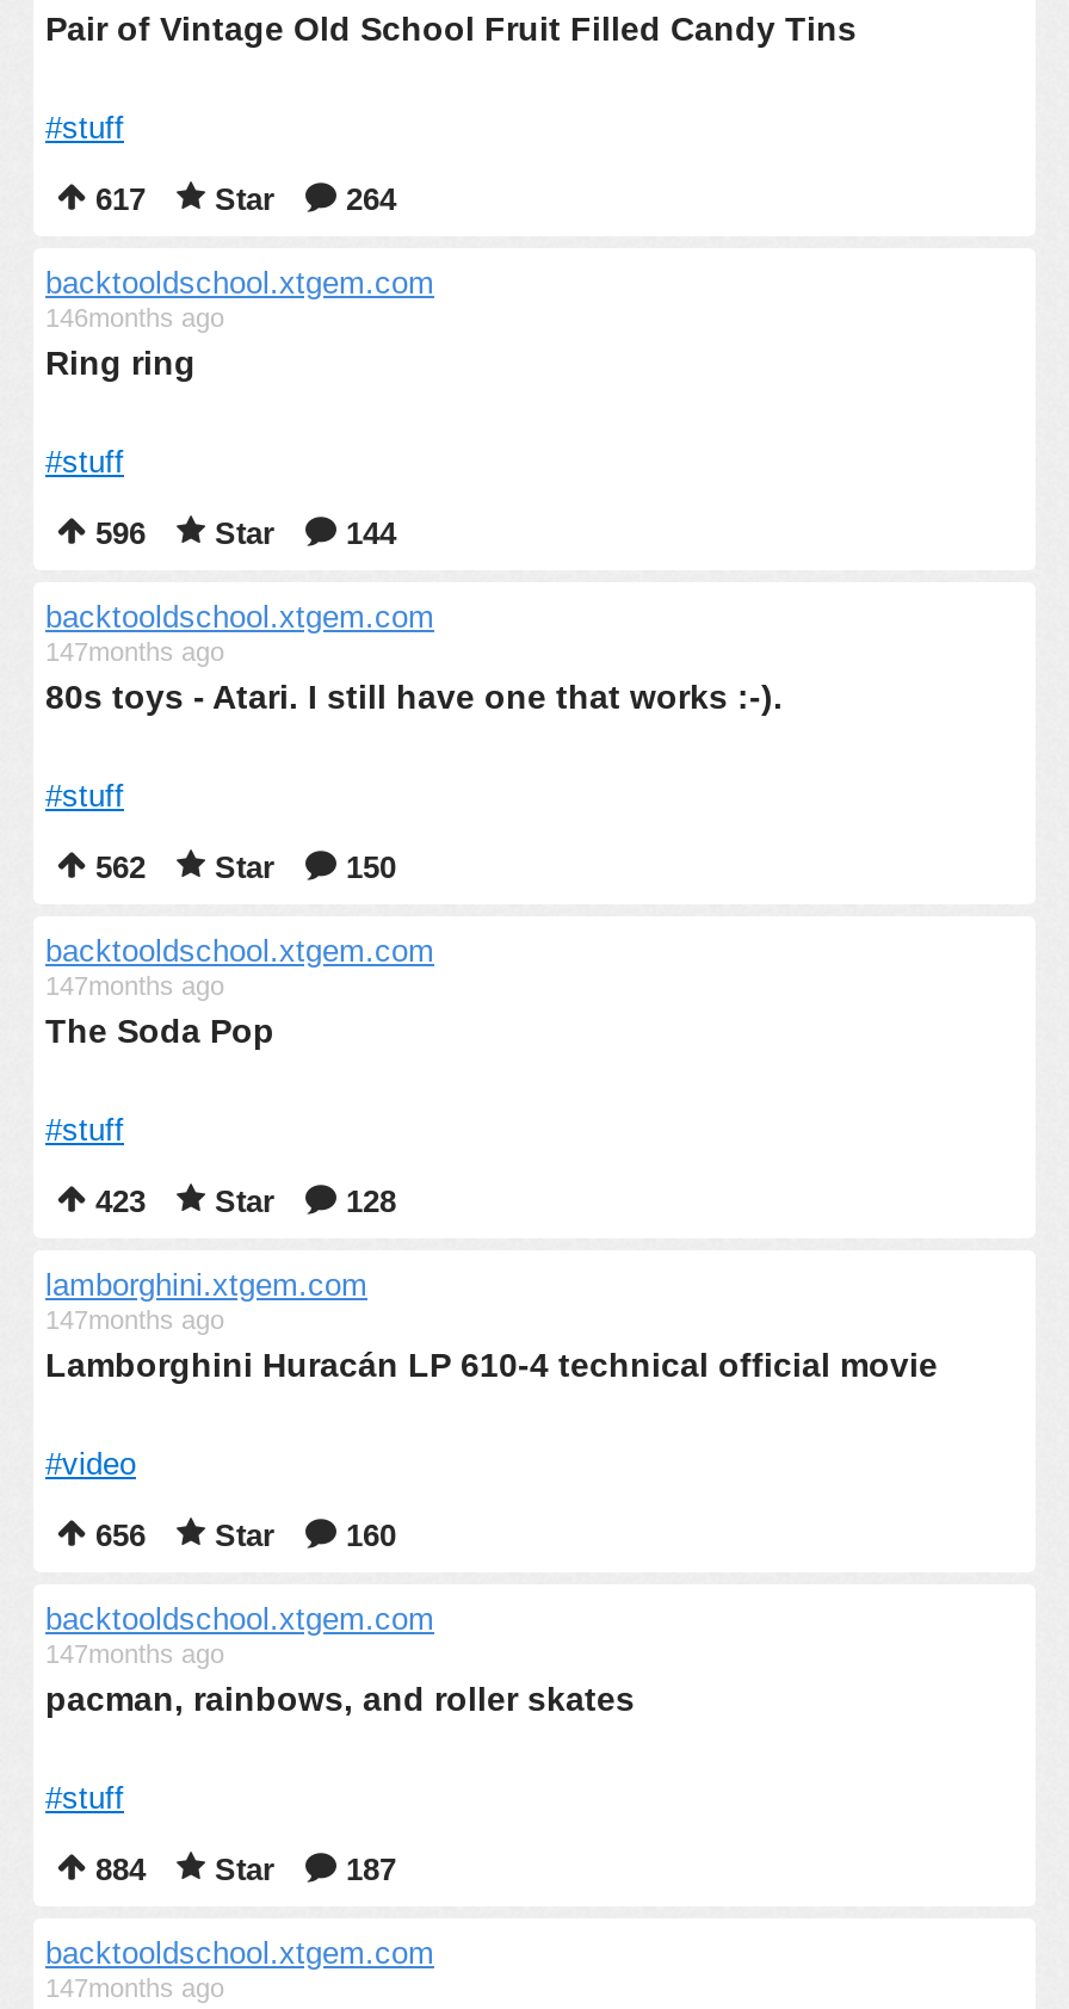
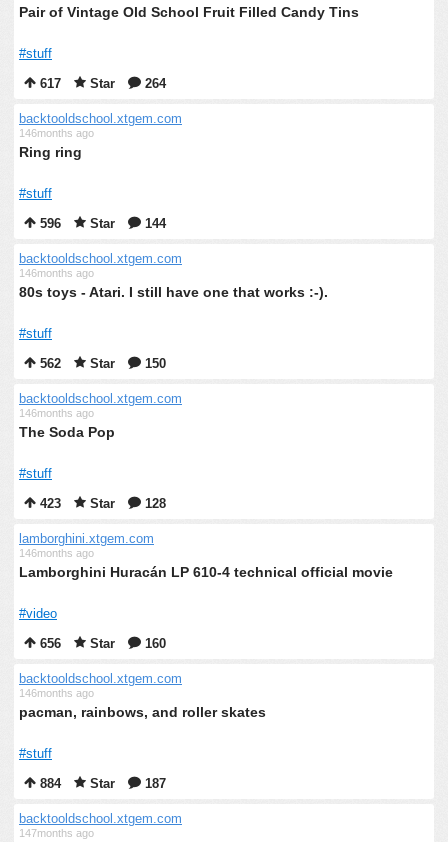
[45,637,224,666] 147months ago -> [19,267,94,279] 146months ago
[45,971,224,1000] 147months ago -> [19,407,94,419] 146months ago
[45,1305,224,1334] 147months ago -> [19,547,94,559] 146months ago
[45,1639,224,1668] 147months ago -> [19,687,94,699] 146months ago

